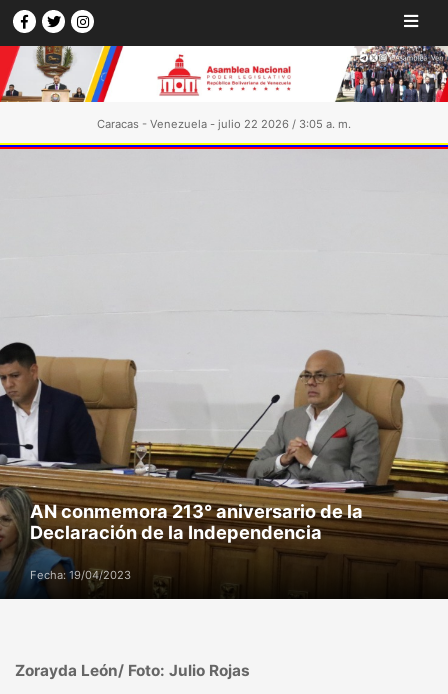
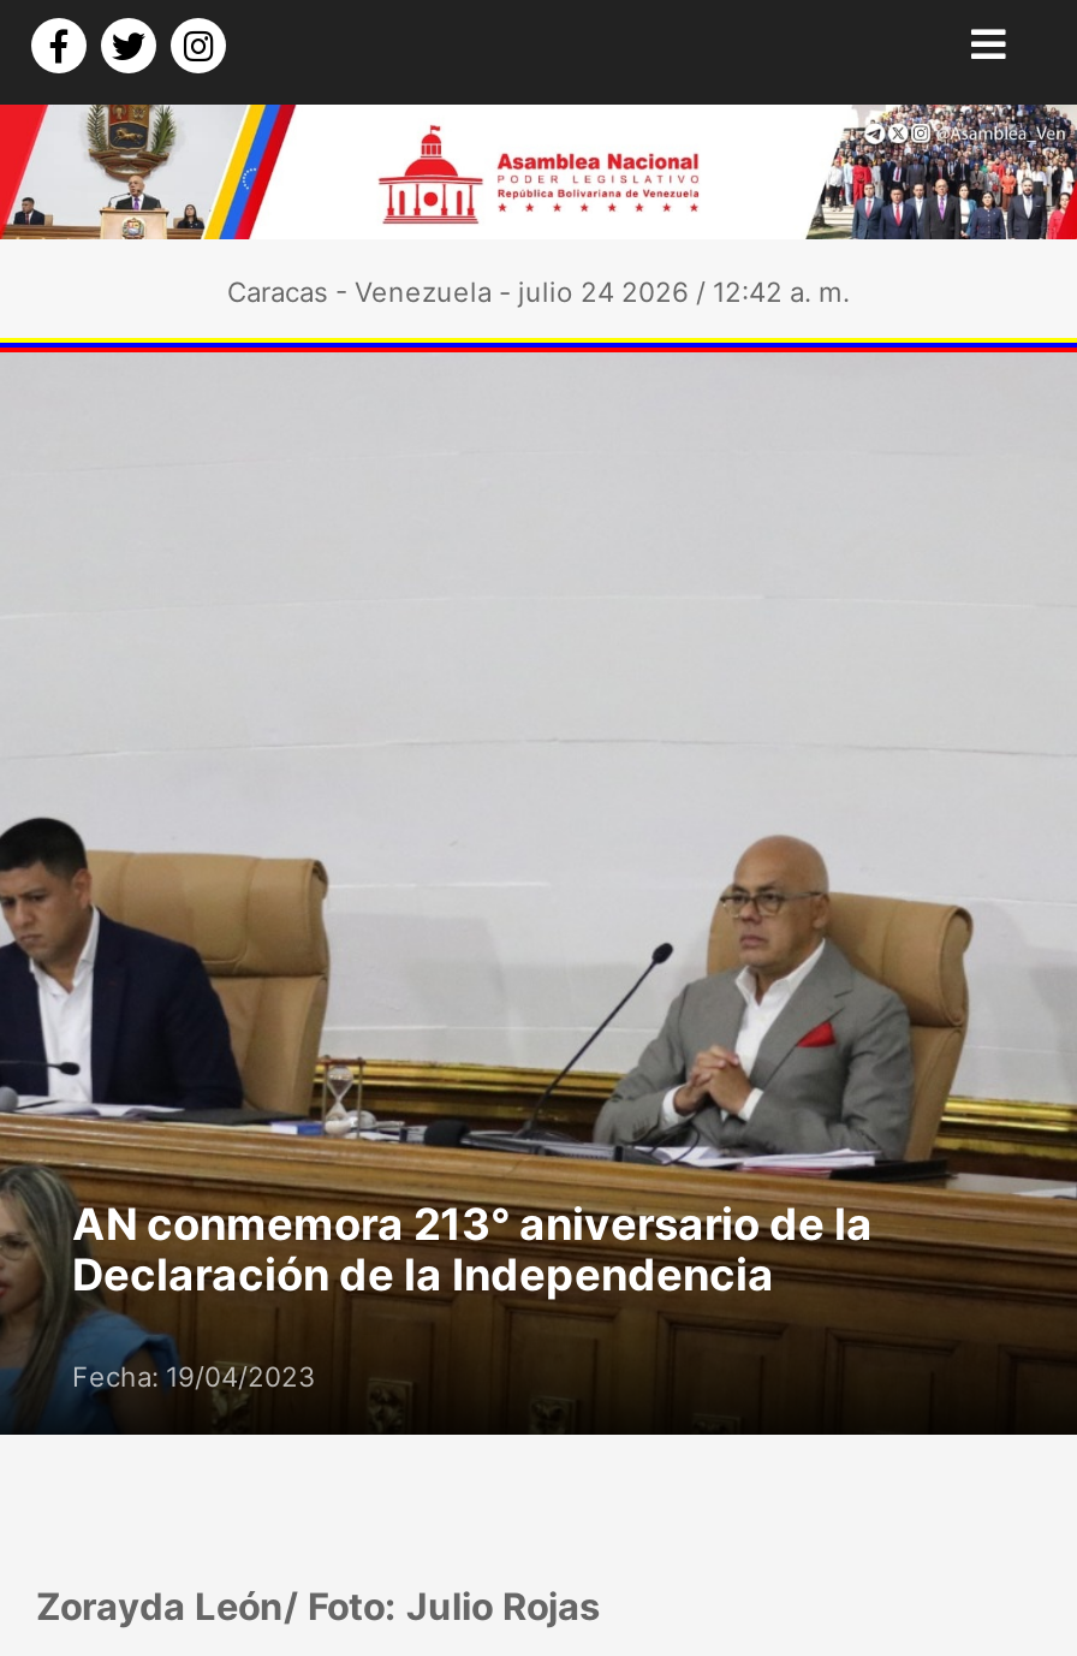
[97,117,351,131] Caracas - Venezuela - julio 22 2026 / 3:05 a. m. -> [227,275,850,309] Caracas - Venezuela - julio 24 2026 / 12:42 a. m.

